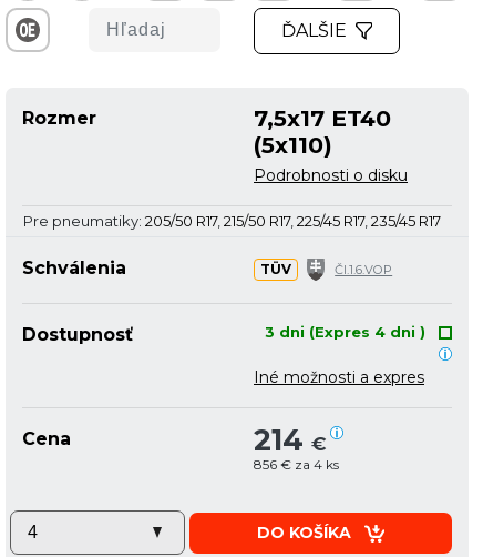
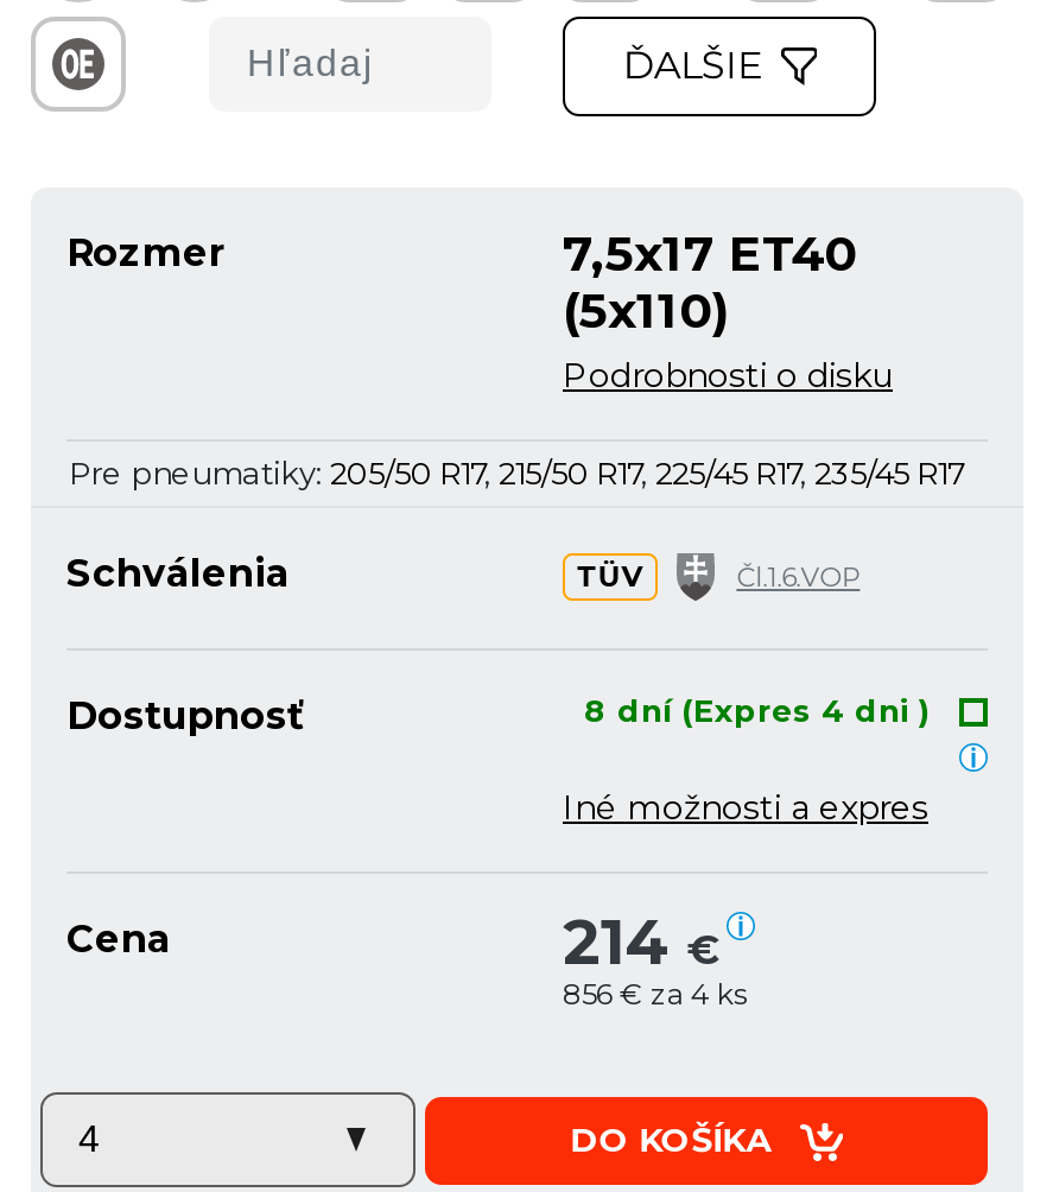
[265,323,425,341] 3 dni (Expres 4 dni ) -> [584,692,931,730] 8 dní (Expres 4 dni )

